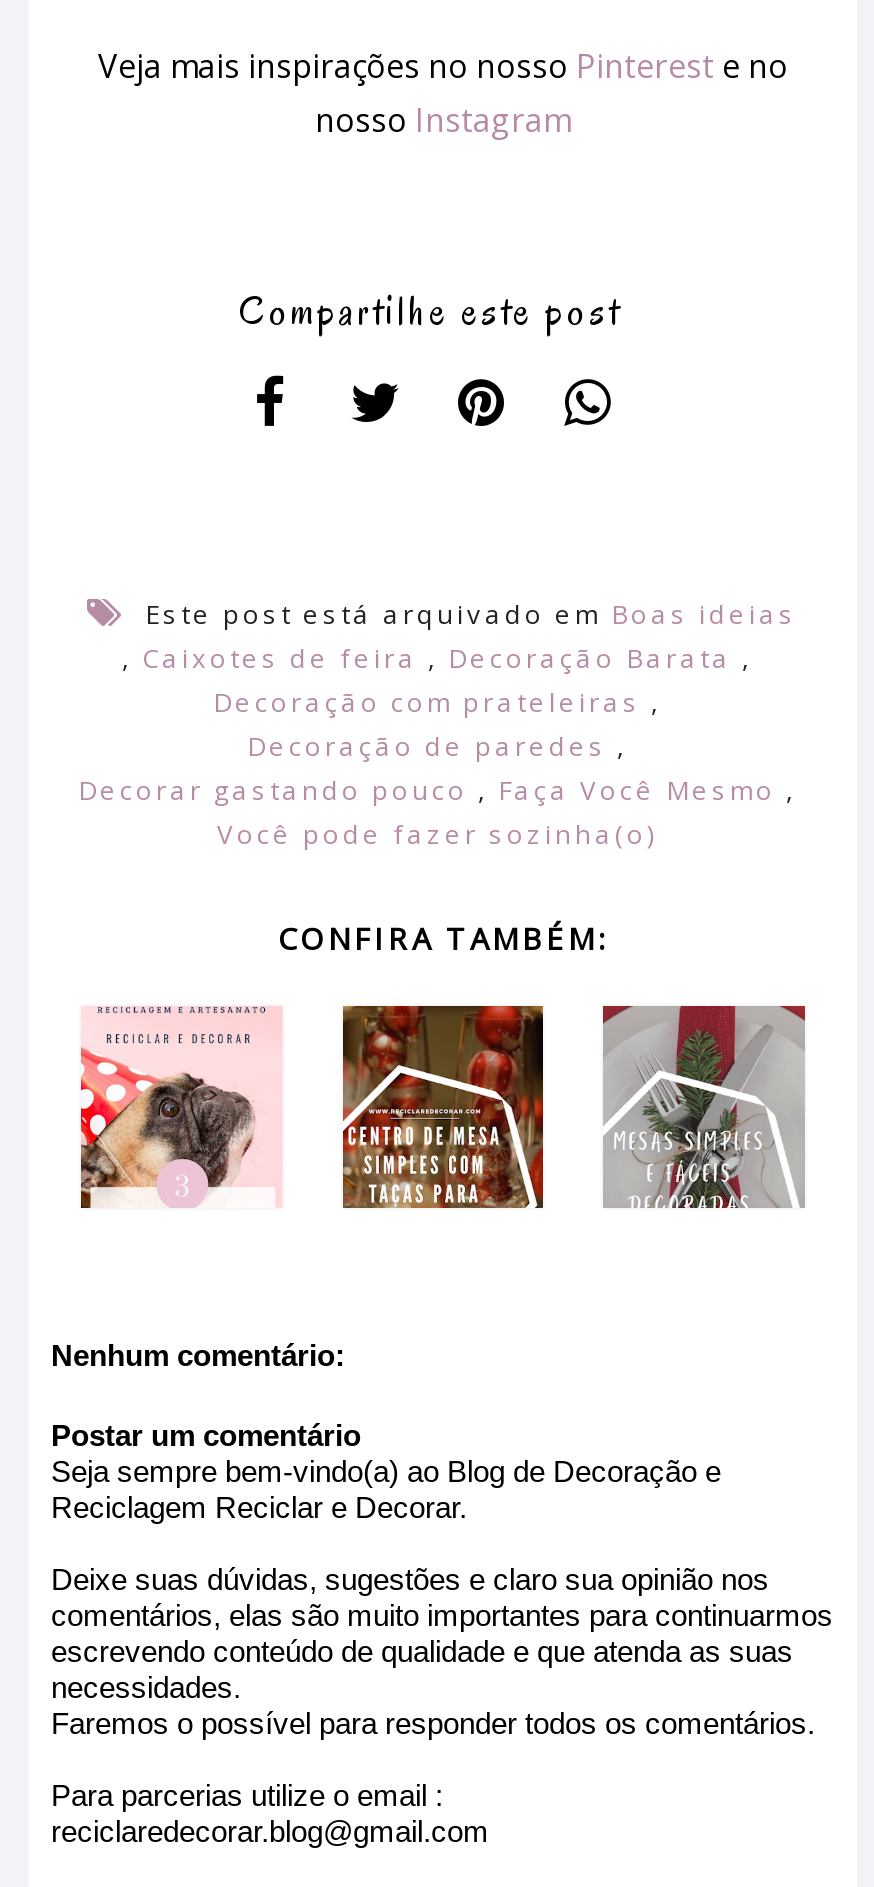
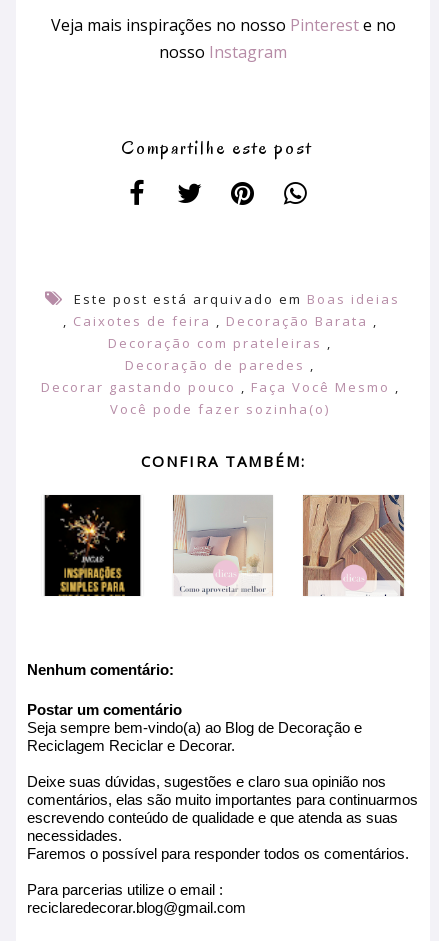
[79,1006,281,1210] [image] -> [42,494,142,597] [image]
[341,1004,545,1210] [image] -> [173,495,273,596] [image]
[601,1004,805,1210] [image] -> [302,494,404,596] [image]

